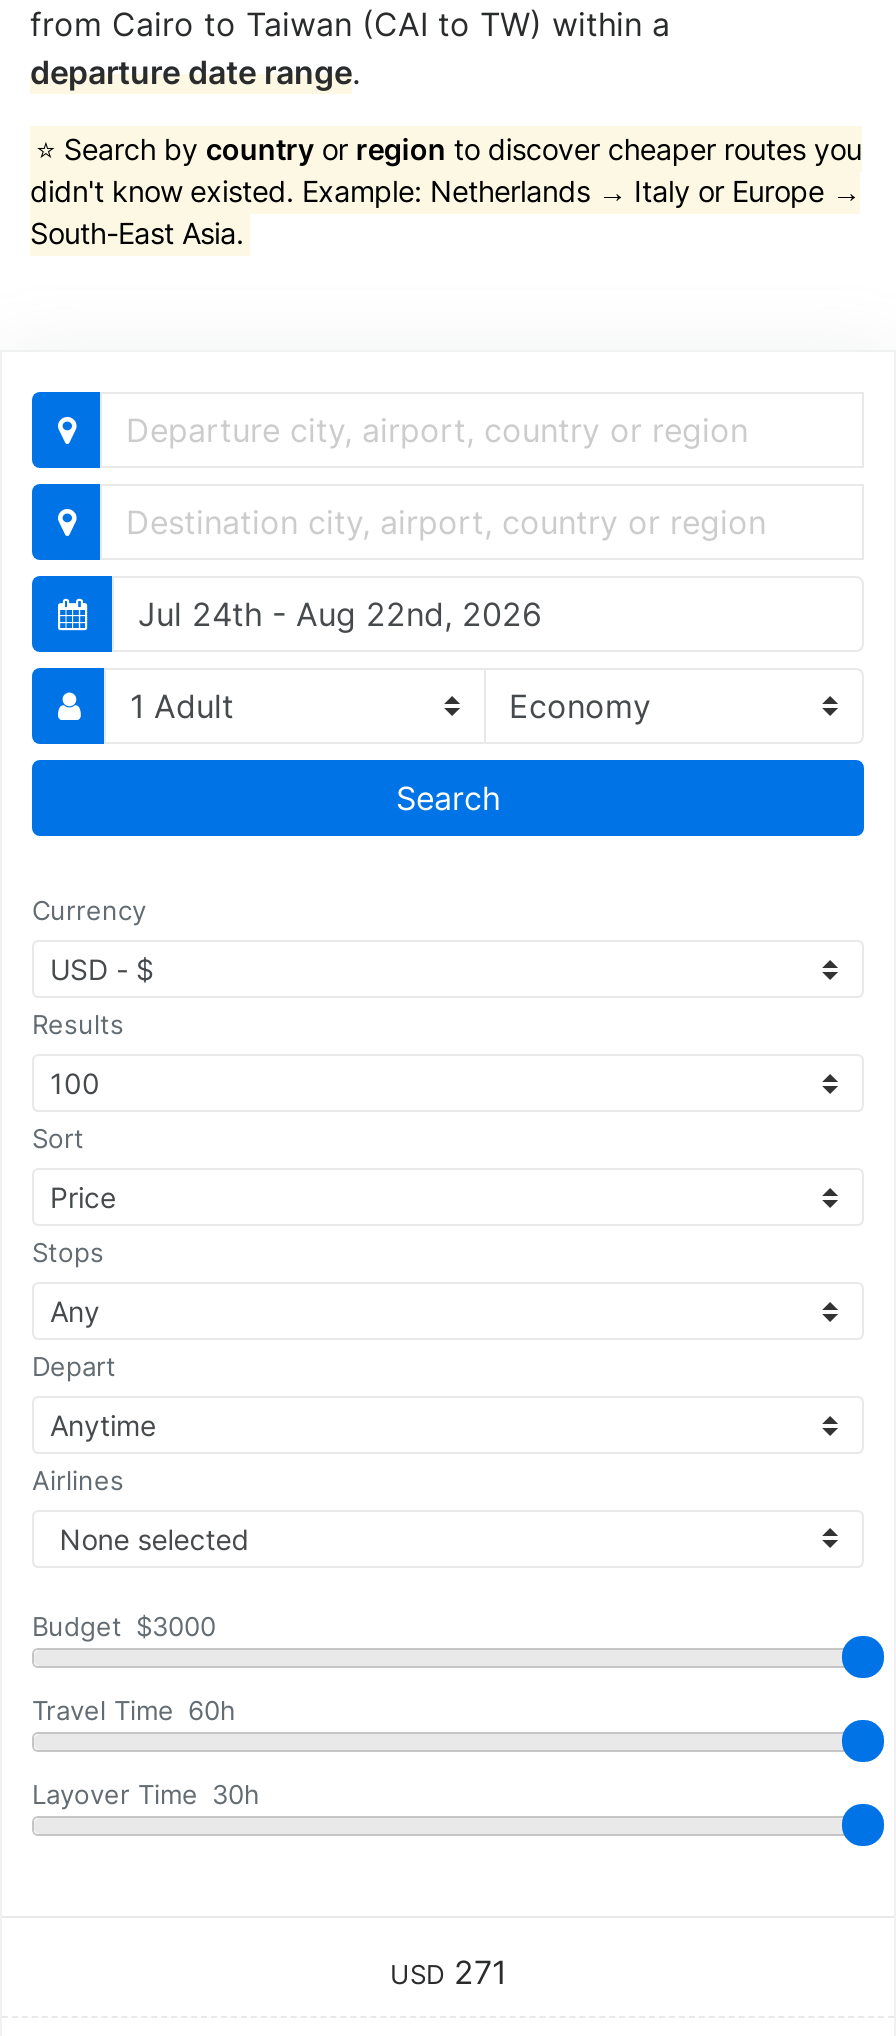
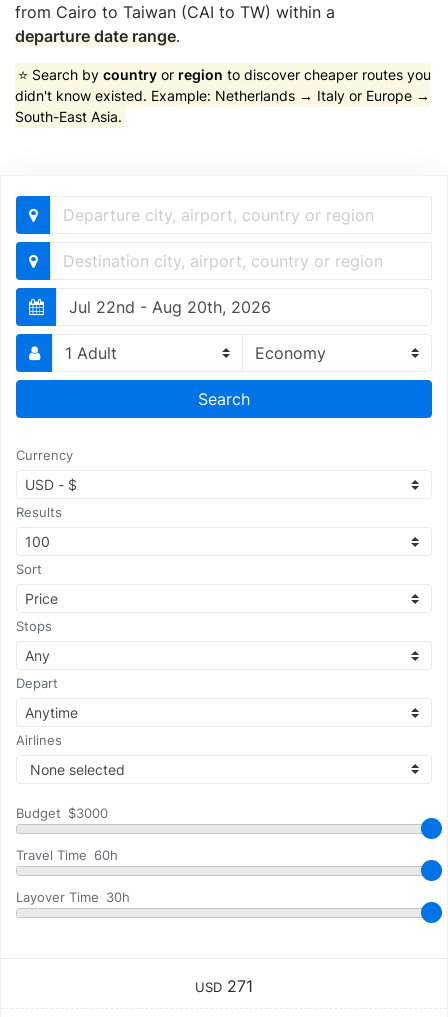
[138,594,542,634] Jul 24th - Aug 22nd, 2026 -> [69,297,271,317] Jul 22nd - Aug 20th, 2026

